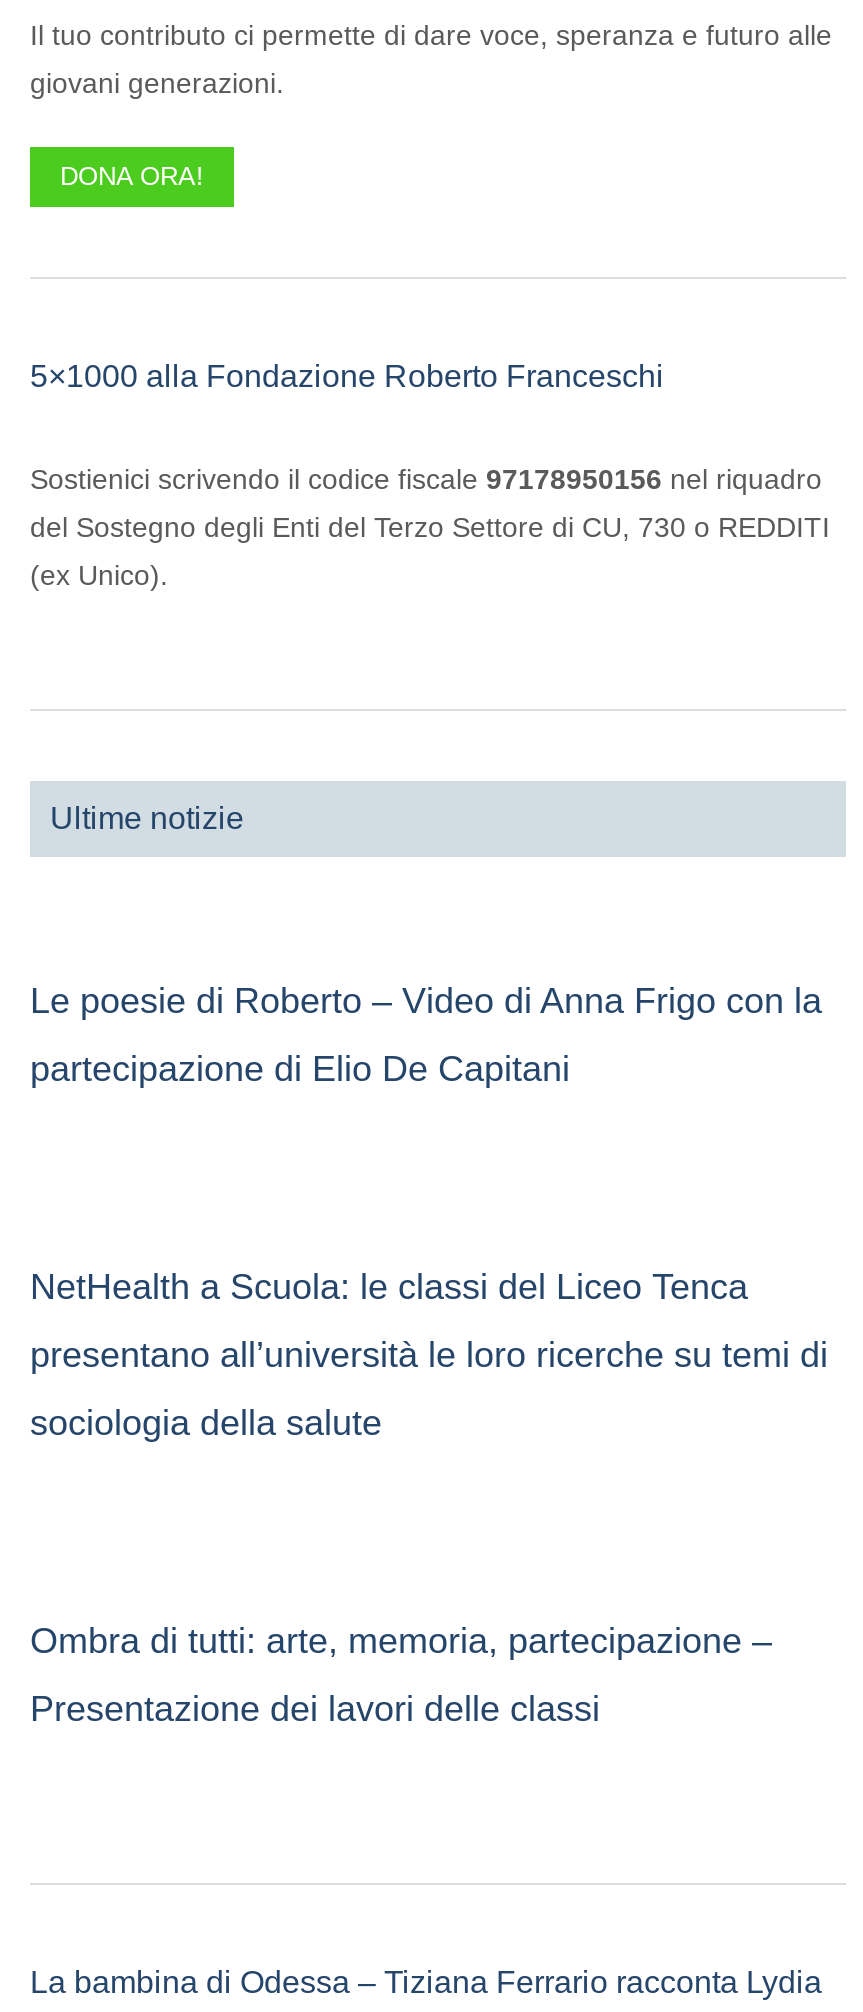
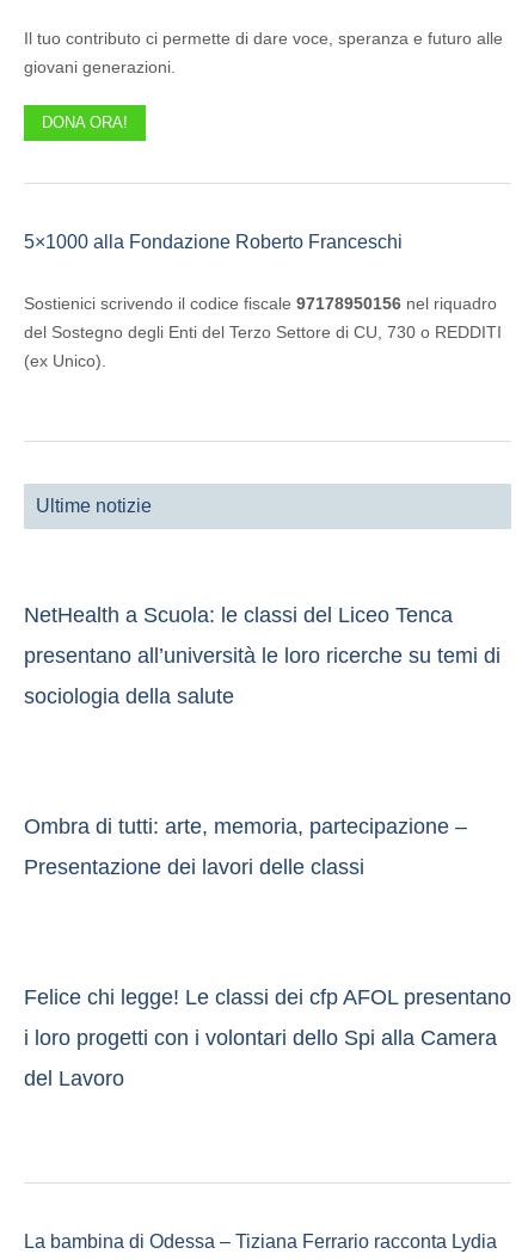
[30,980,822,1088] Le poesie di Roberto – Video di Anna Frigo con la | partecipazione di Elio De Capitani -> none
moved [30,1266,828,1728] -> [24,603,500,879]: NetHealth a Scuola: le classi del Liceo Tenca | presentano all’università le loro ricerche su temi di | sociologia della salute | Ombra di tutti: arte, memoria, partecipazione – | Presentazione dei lavori delle classi
none -> [24,986,511,1091] Felice chi legge! Le classi dei cfp AFOL presentano | i loro progetti con i volontari dello Spi alla Camera | del Lavoro

